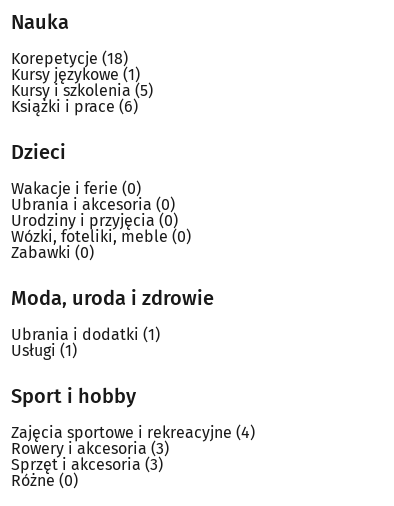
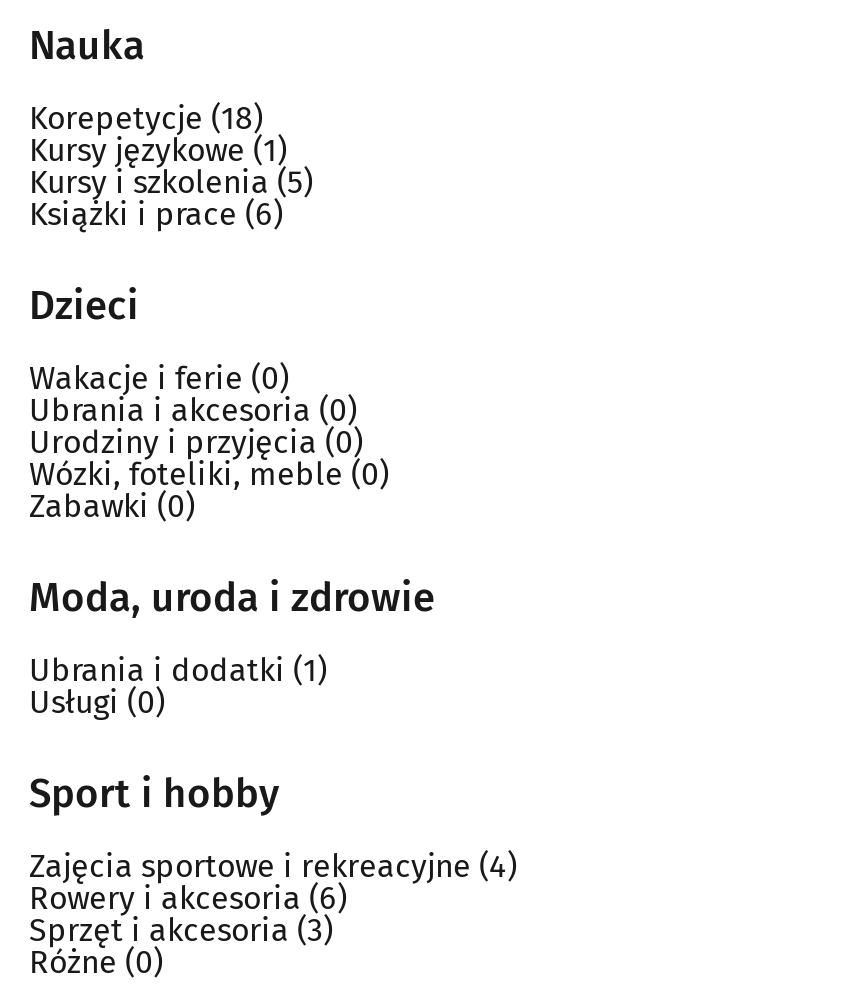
[11,341,77,360] Usługi(1) -> [29,682,165,720] Usługi(0)
[11,439,169,458] Rowery i akcesoria(3) -> [29,878,347,916] Rowery i akcesoria(6)

